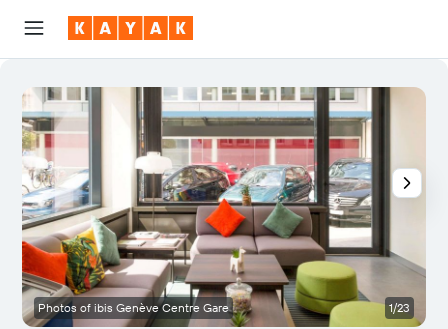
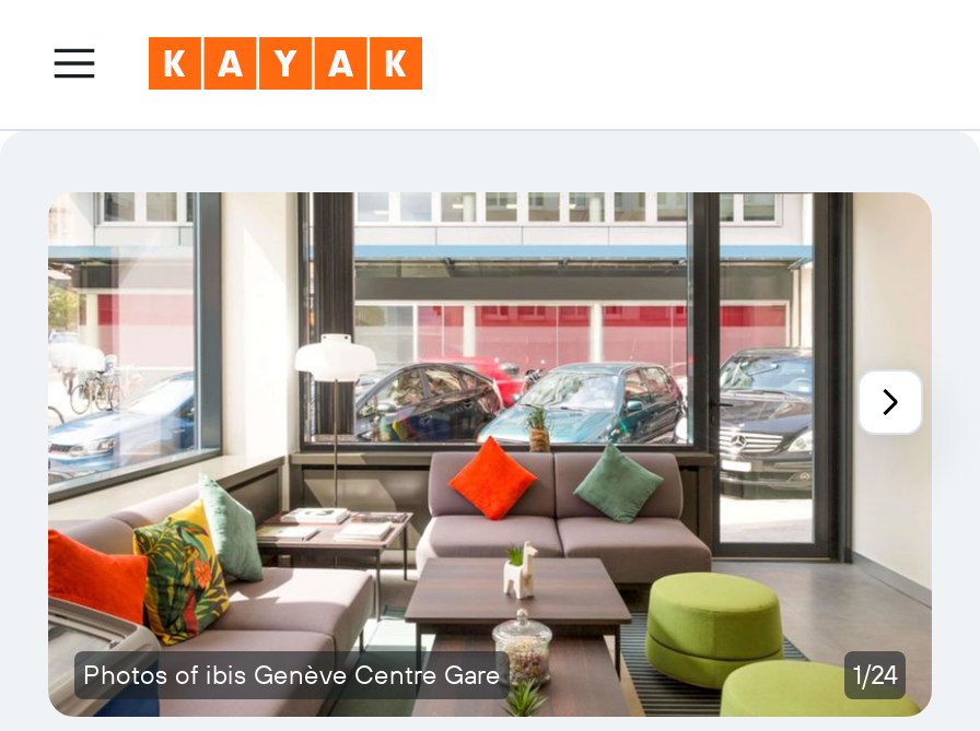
[389,300,410,315] 1/23 -> [853,658,897,691] 1/24

